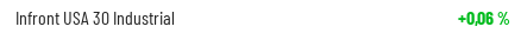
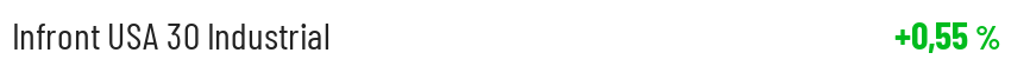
[458,5,510,28] +0,06% -> [894,11,1001,55] +0,55%

